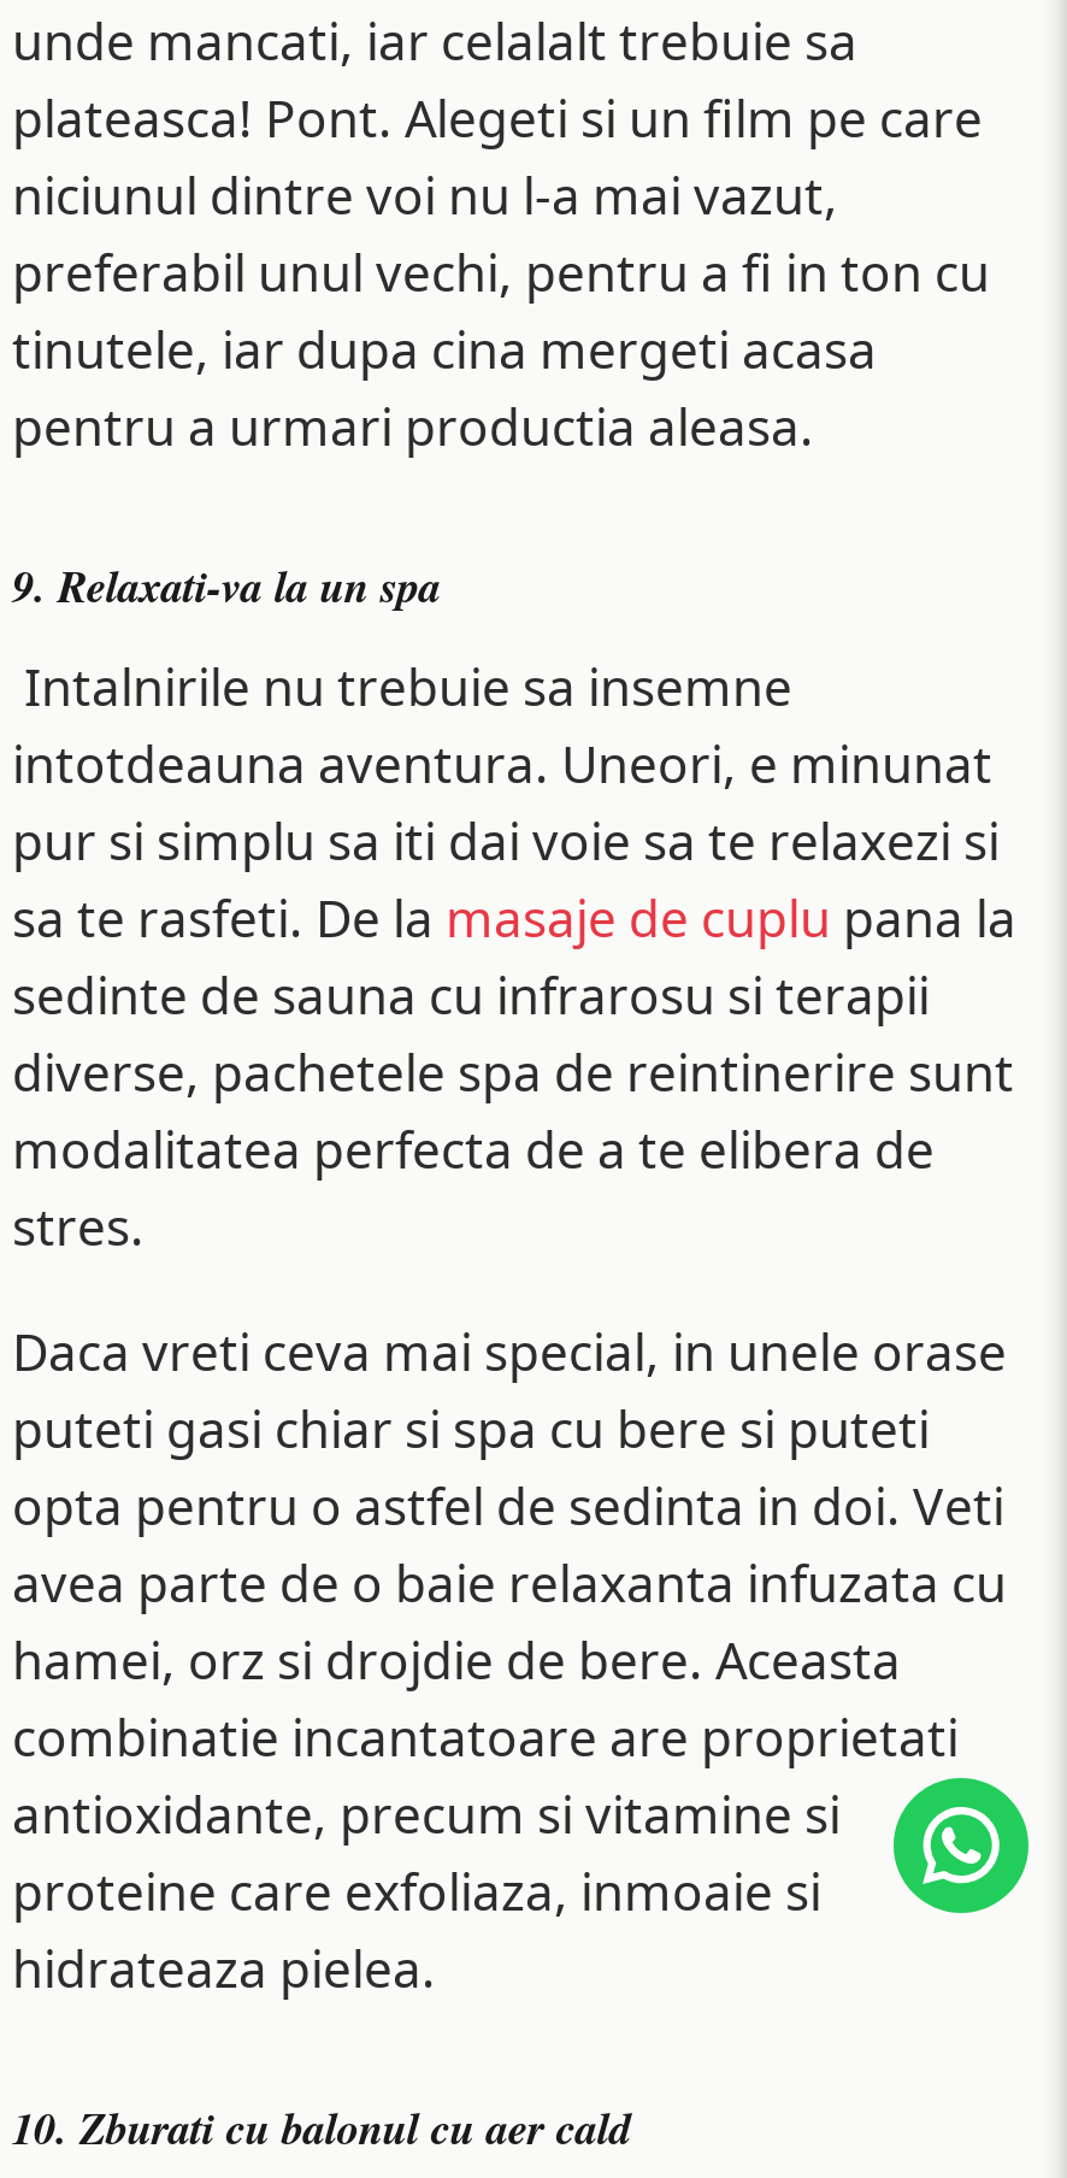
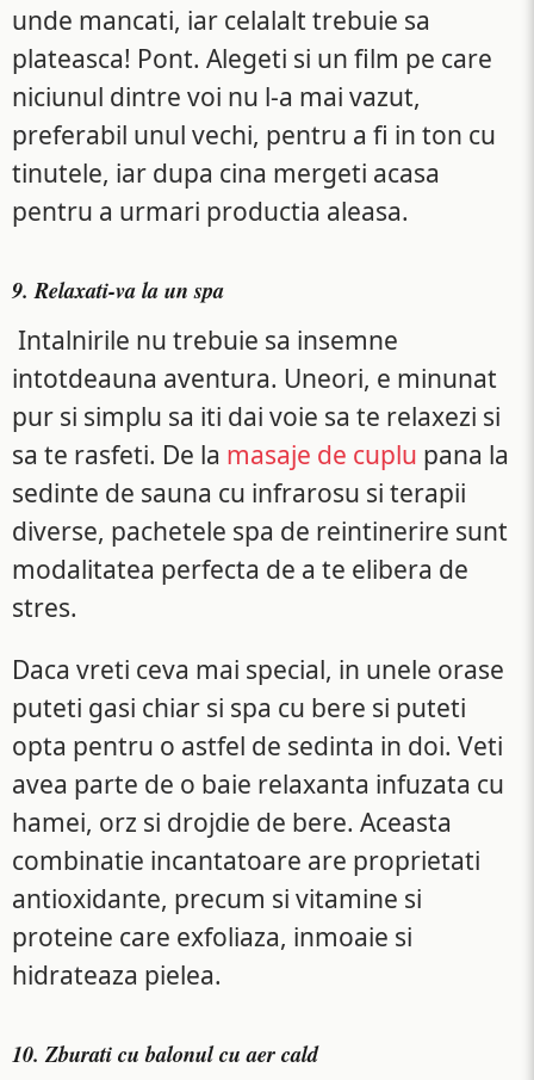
[891,1776,1031,1915] [image] -> none

